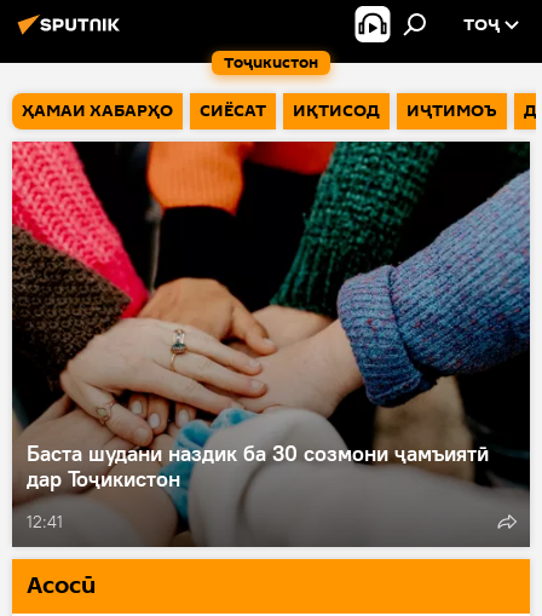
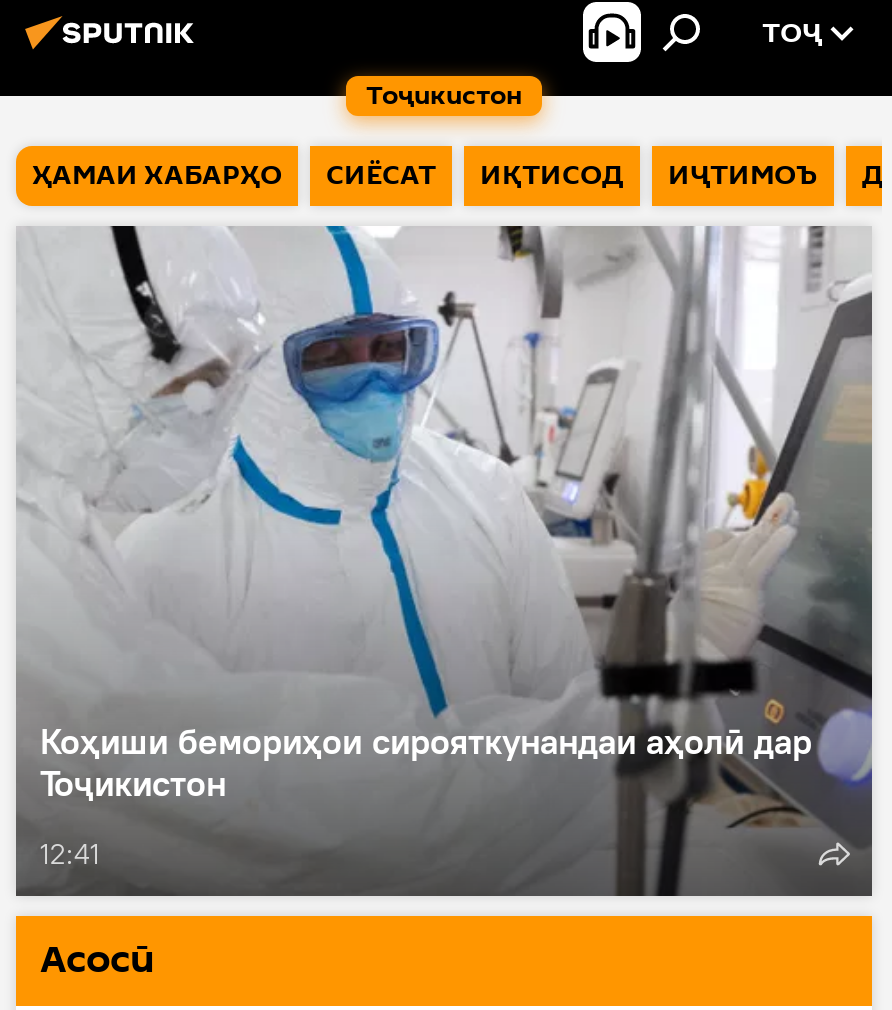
[11,140,531,547] [image] | Баста шудани наздик ба 30 созмони ҷамъиятӣ | дар Тоҷикистон -> [16,224,874,896] [image] | Коҳиши бемориҳои сирояткунандаи аҳолӣ дар | Тоҷикистон

